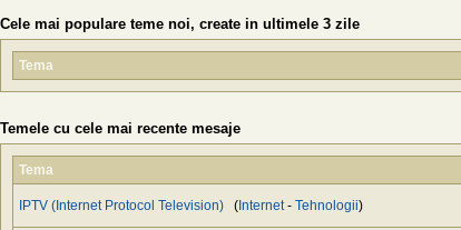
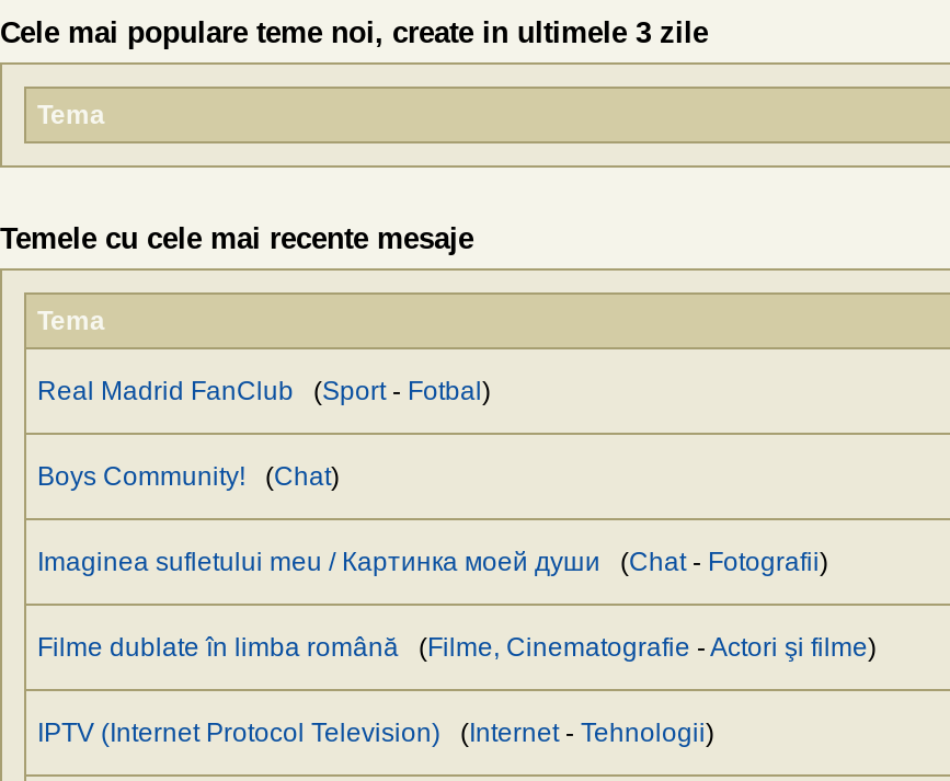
none -> [37,376,877,663] Real Madrid FanClub (Sport - Fotbal) | Boys Community! (Chat) | Imaginea sufletului meu / Картинка моей души (Chat - Fotografii) | Filme dublate în limba română (Filme, Cinematografie - Actori şi filme)

